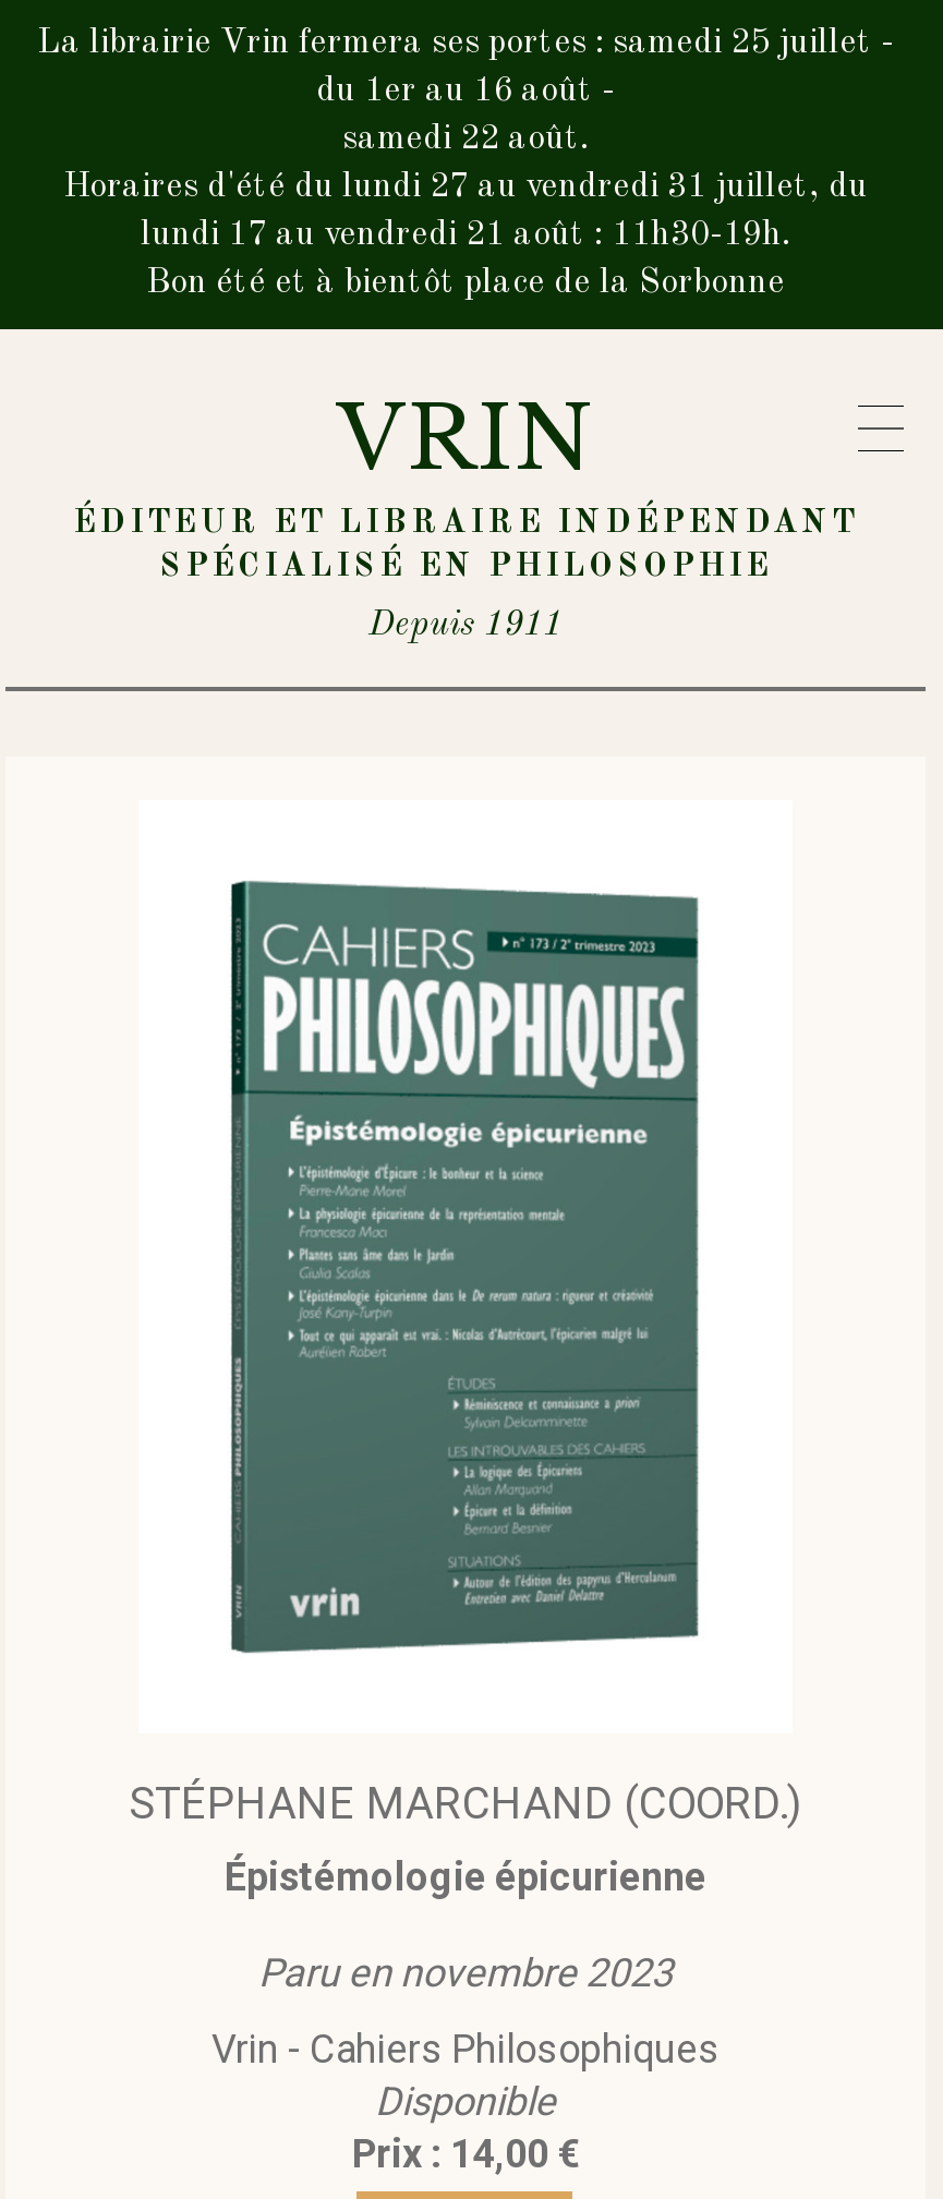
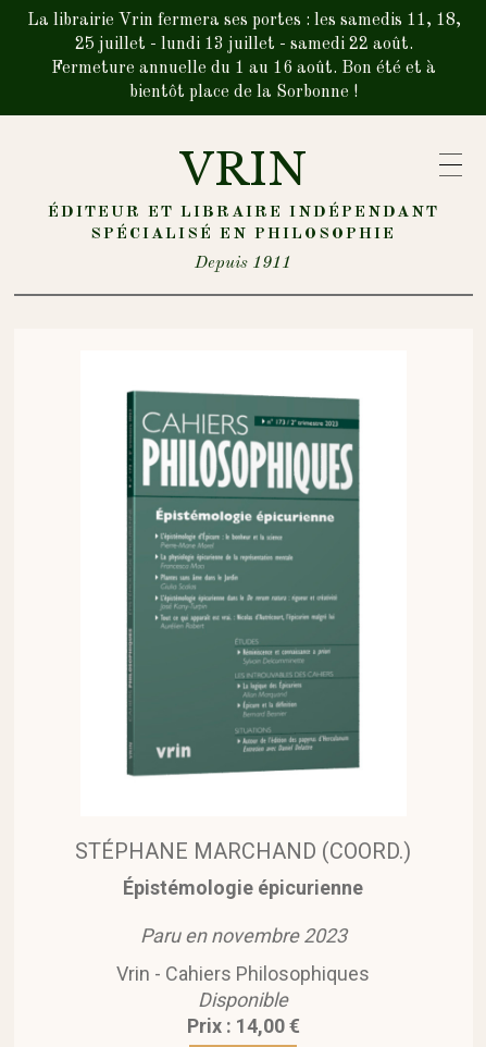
[37,26,894,301] La librairie Vrin fermera ses portes : samedi 25 juillet - | du 1er au 16 août - | samedi 22 août. | Horaires d'été du lundi 27 au vendredi 31 juillet, du | lundi 17 au vendredi 21 août : 11h30-19h. | Bon été et à bientôt place de la Sorbonne -> [27,12,460,101] La librairie Vrin fermera ses portes : les samedis 11, 18, | 25 juillet - lundi 13 juillet - samedi 22 août. | Fermeture annuelle du 1 au 16 août. Bon été et à | bientôt place de la Sorbonne !

